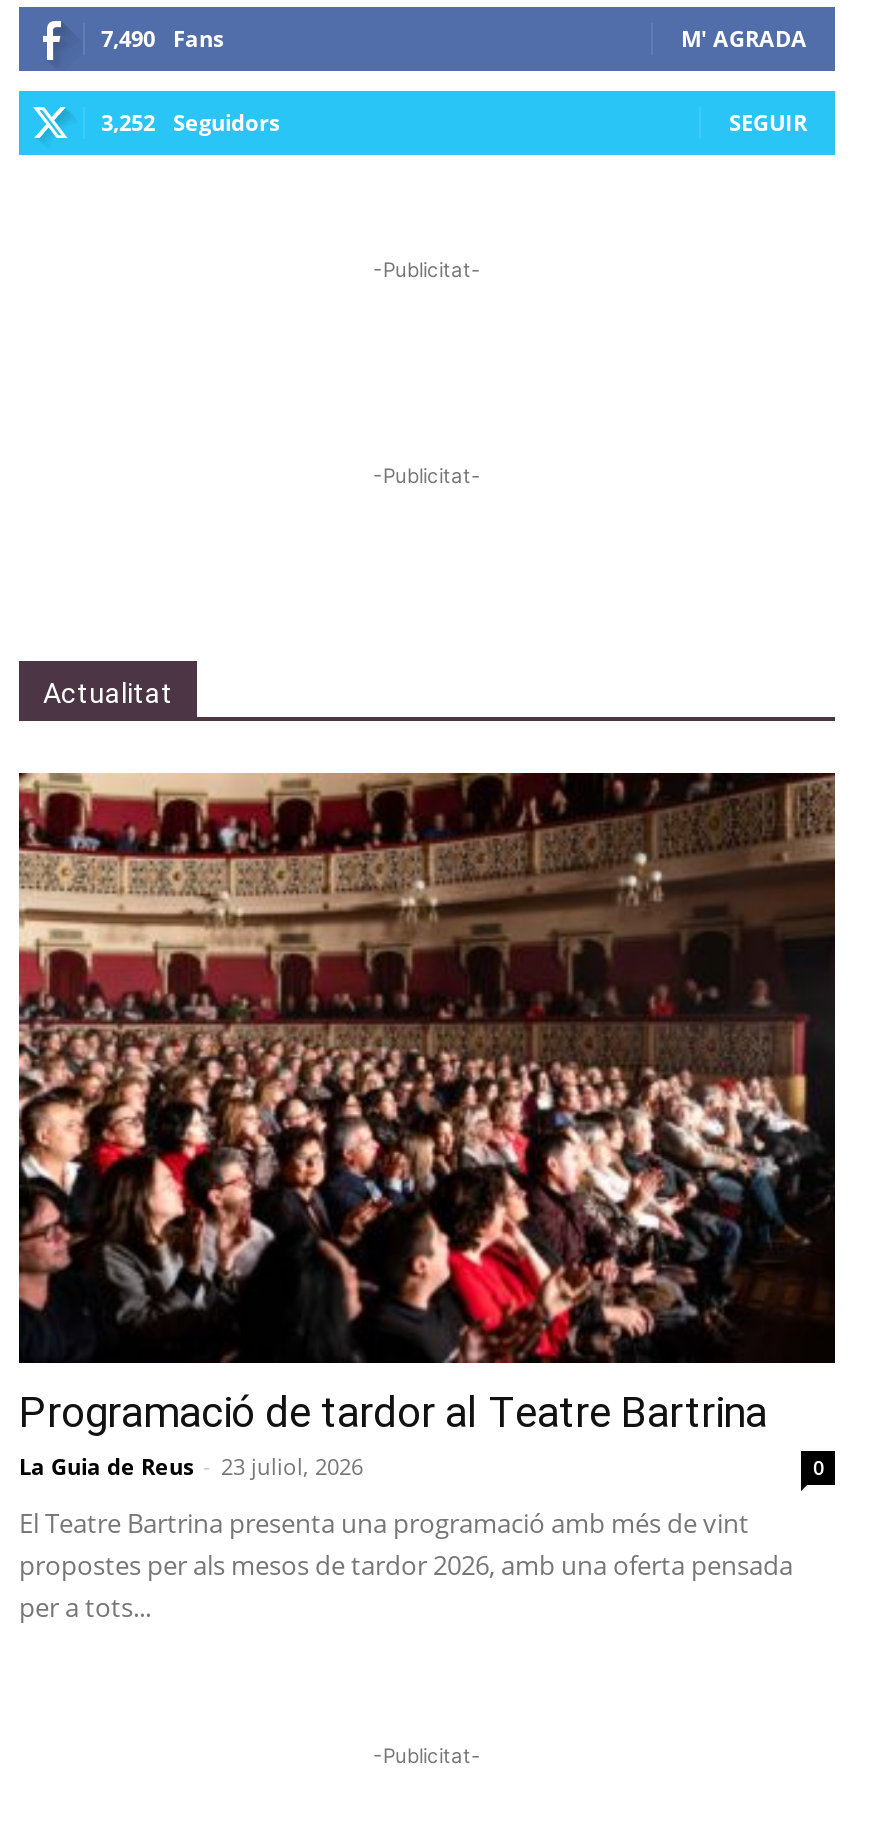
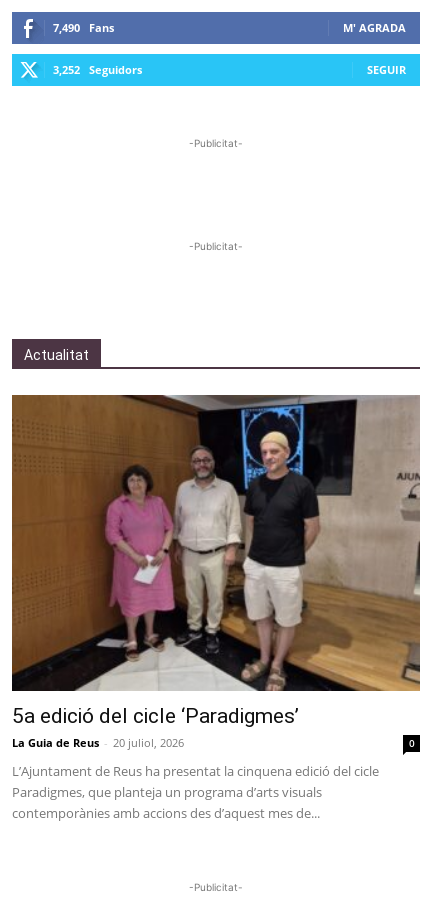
[17,772,837,1481] [image] | Programació de tardor al Teatre Bartrina | La Guia de Reus - 23 juliol, 2026 -> [11,394,421,750] [image] | 5a edició del cicle ‘Paradigmes’ | La Guia de Reus - 20 juliol, 2026
[19,1505,793,1625] El Teatre Bartrina presenta una programació amb més de vint | propostes per als mesos de tardor 2026, amb una oferta pensada | per a tots... -> [12,762,379,822] L’Ajuntament de Reus ha presentat la cinquena edició del cicle | Paradigmes, que planteja un programa d’arts visuals | contemporànies amb accions des d’aquest mes de...

